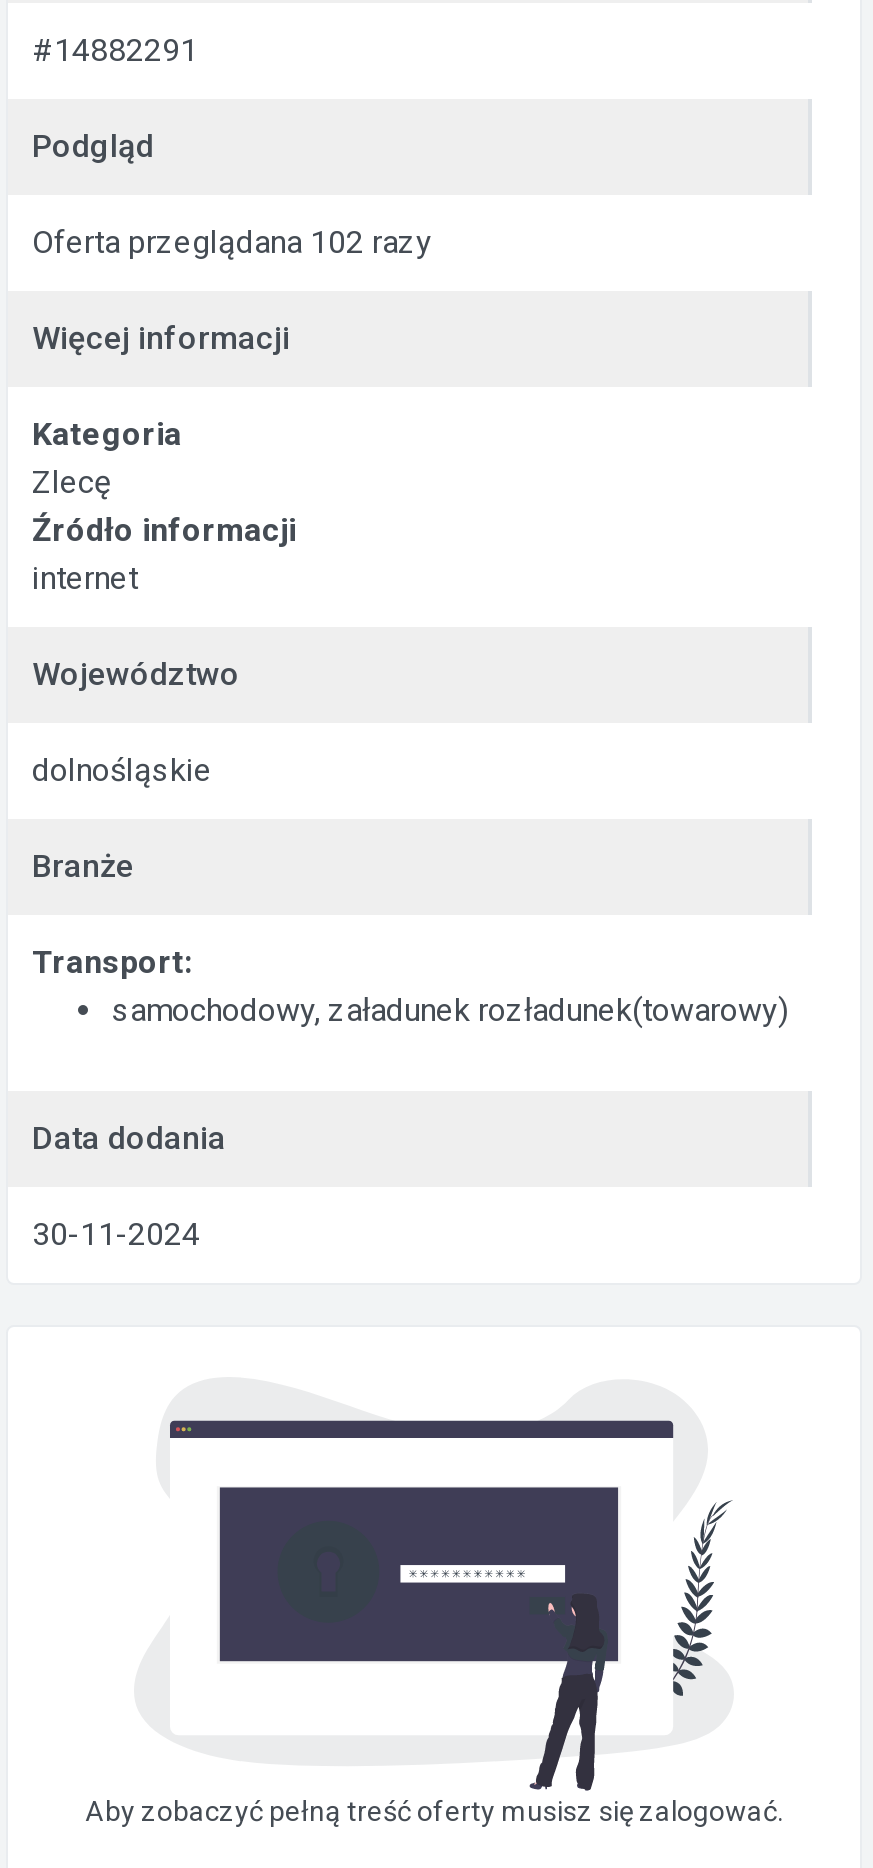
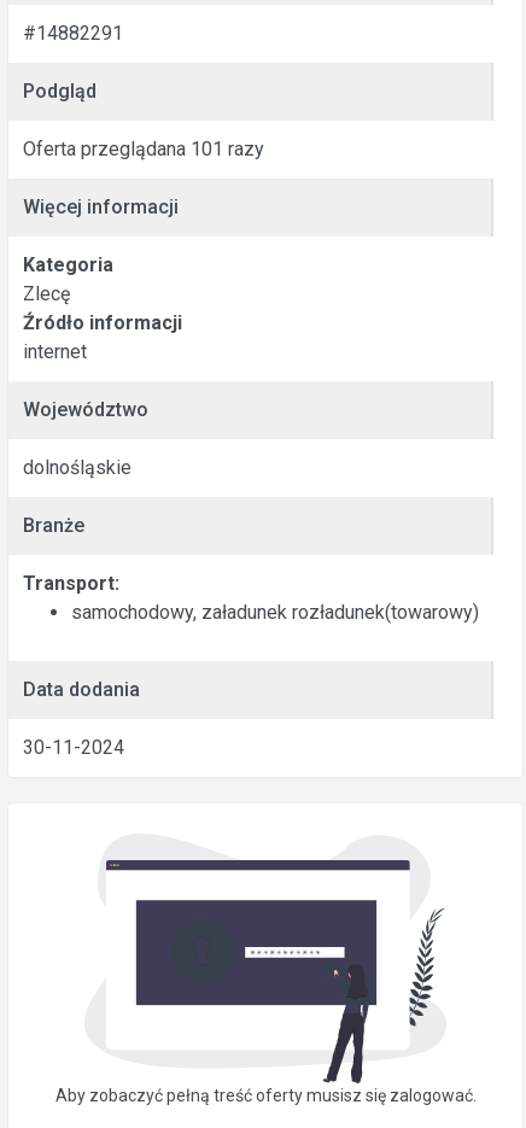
[32,223,432,261] Oferta przeglądana 102 razy -> [23,138,264,160] Oferta przeglądana 101 razy

